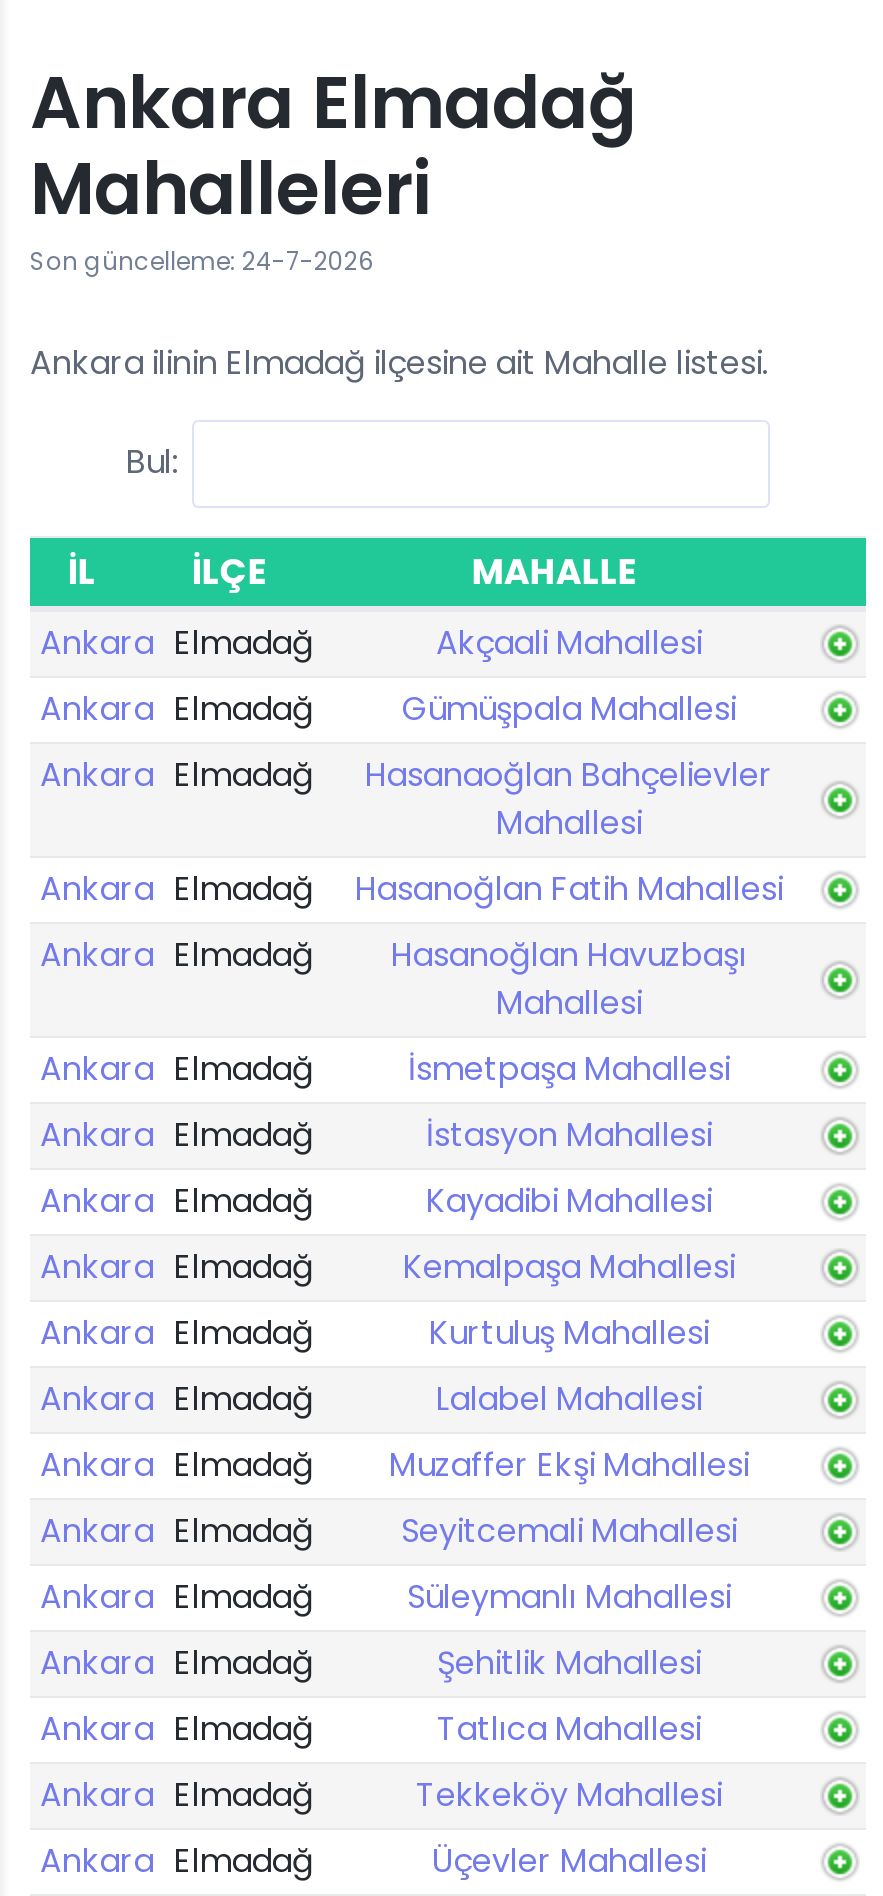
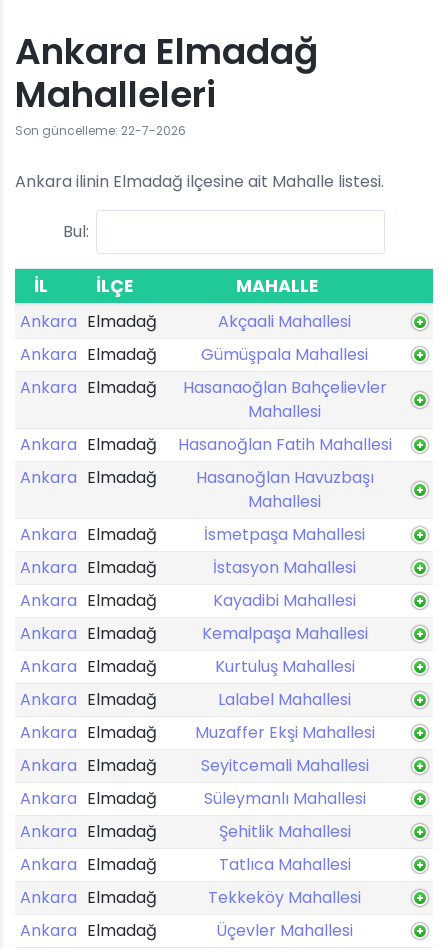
[30,244,374,278] Son güncelleme: 24-7-2026 -> [15,122,186,139] Son güncelleme: 22-7-2026

